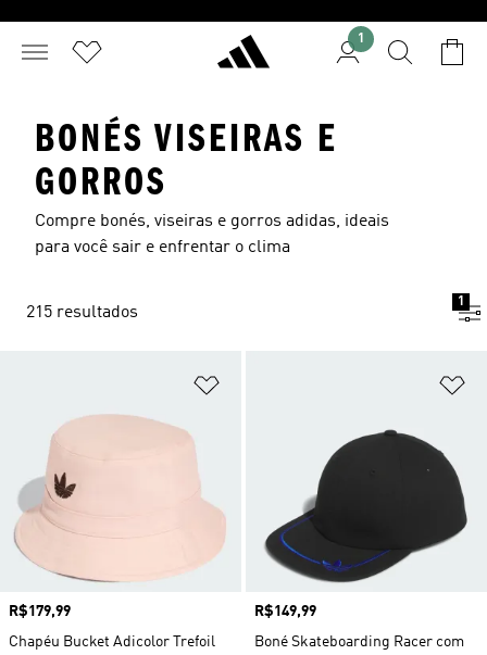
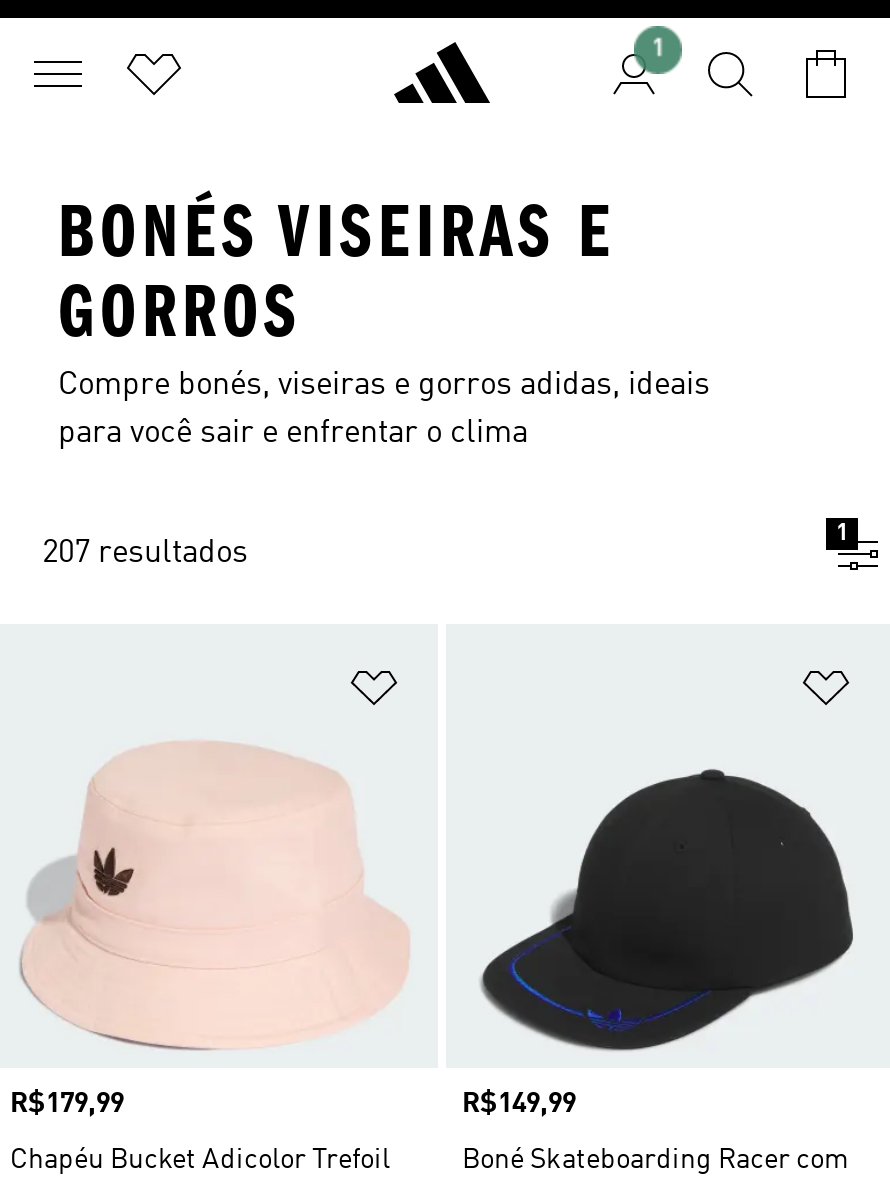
[26,304,138,322] 215 resultados -> [42,538,248,570] 207 resultados

